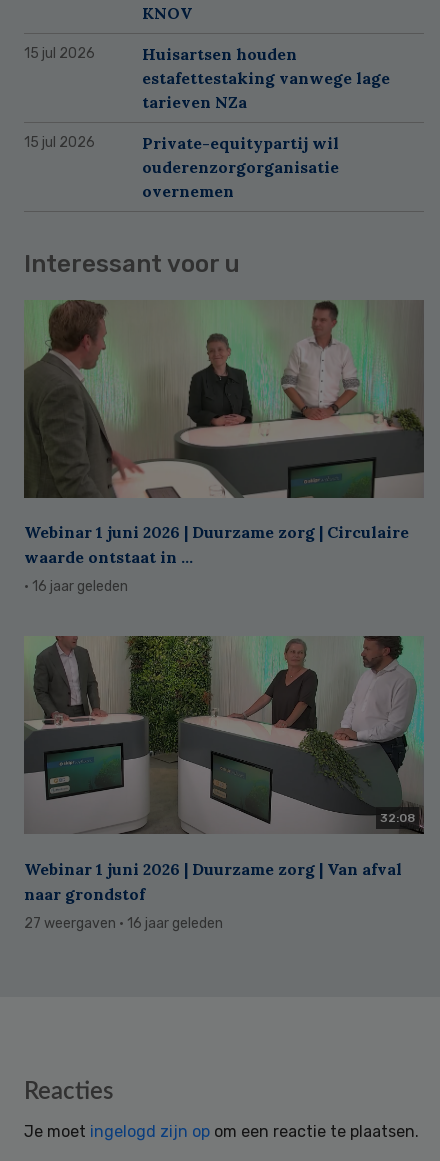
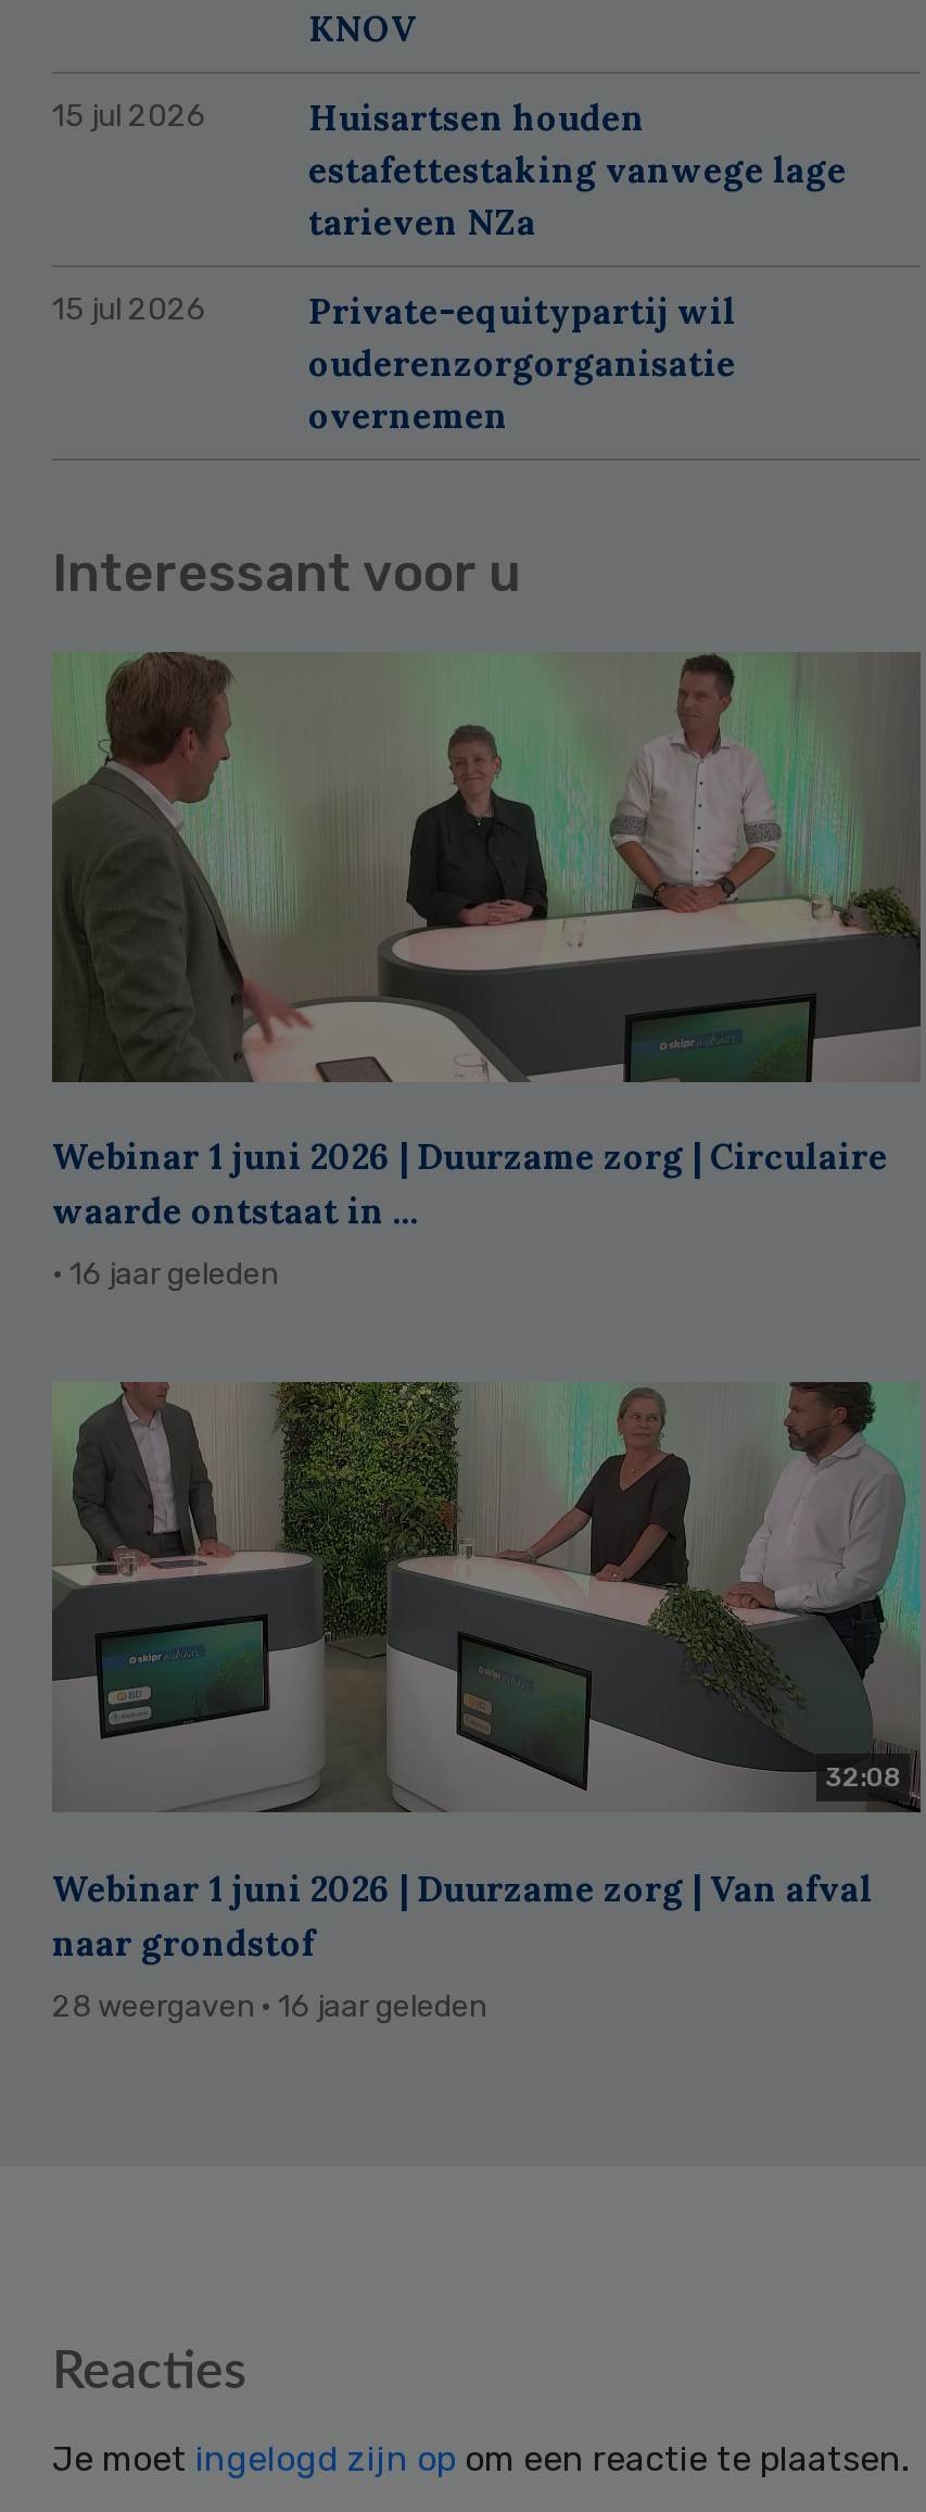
[24,915,223,932] 27 weergaven · 16 jaar geleden -> [52,1988,486,2025] 28 weergaven · 16 jaar geleden

